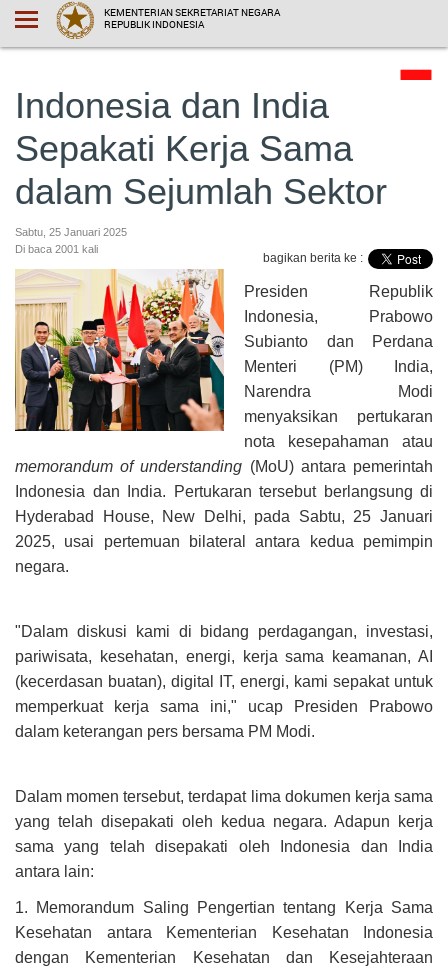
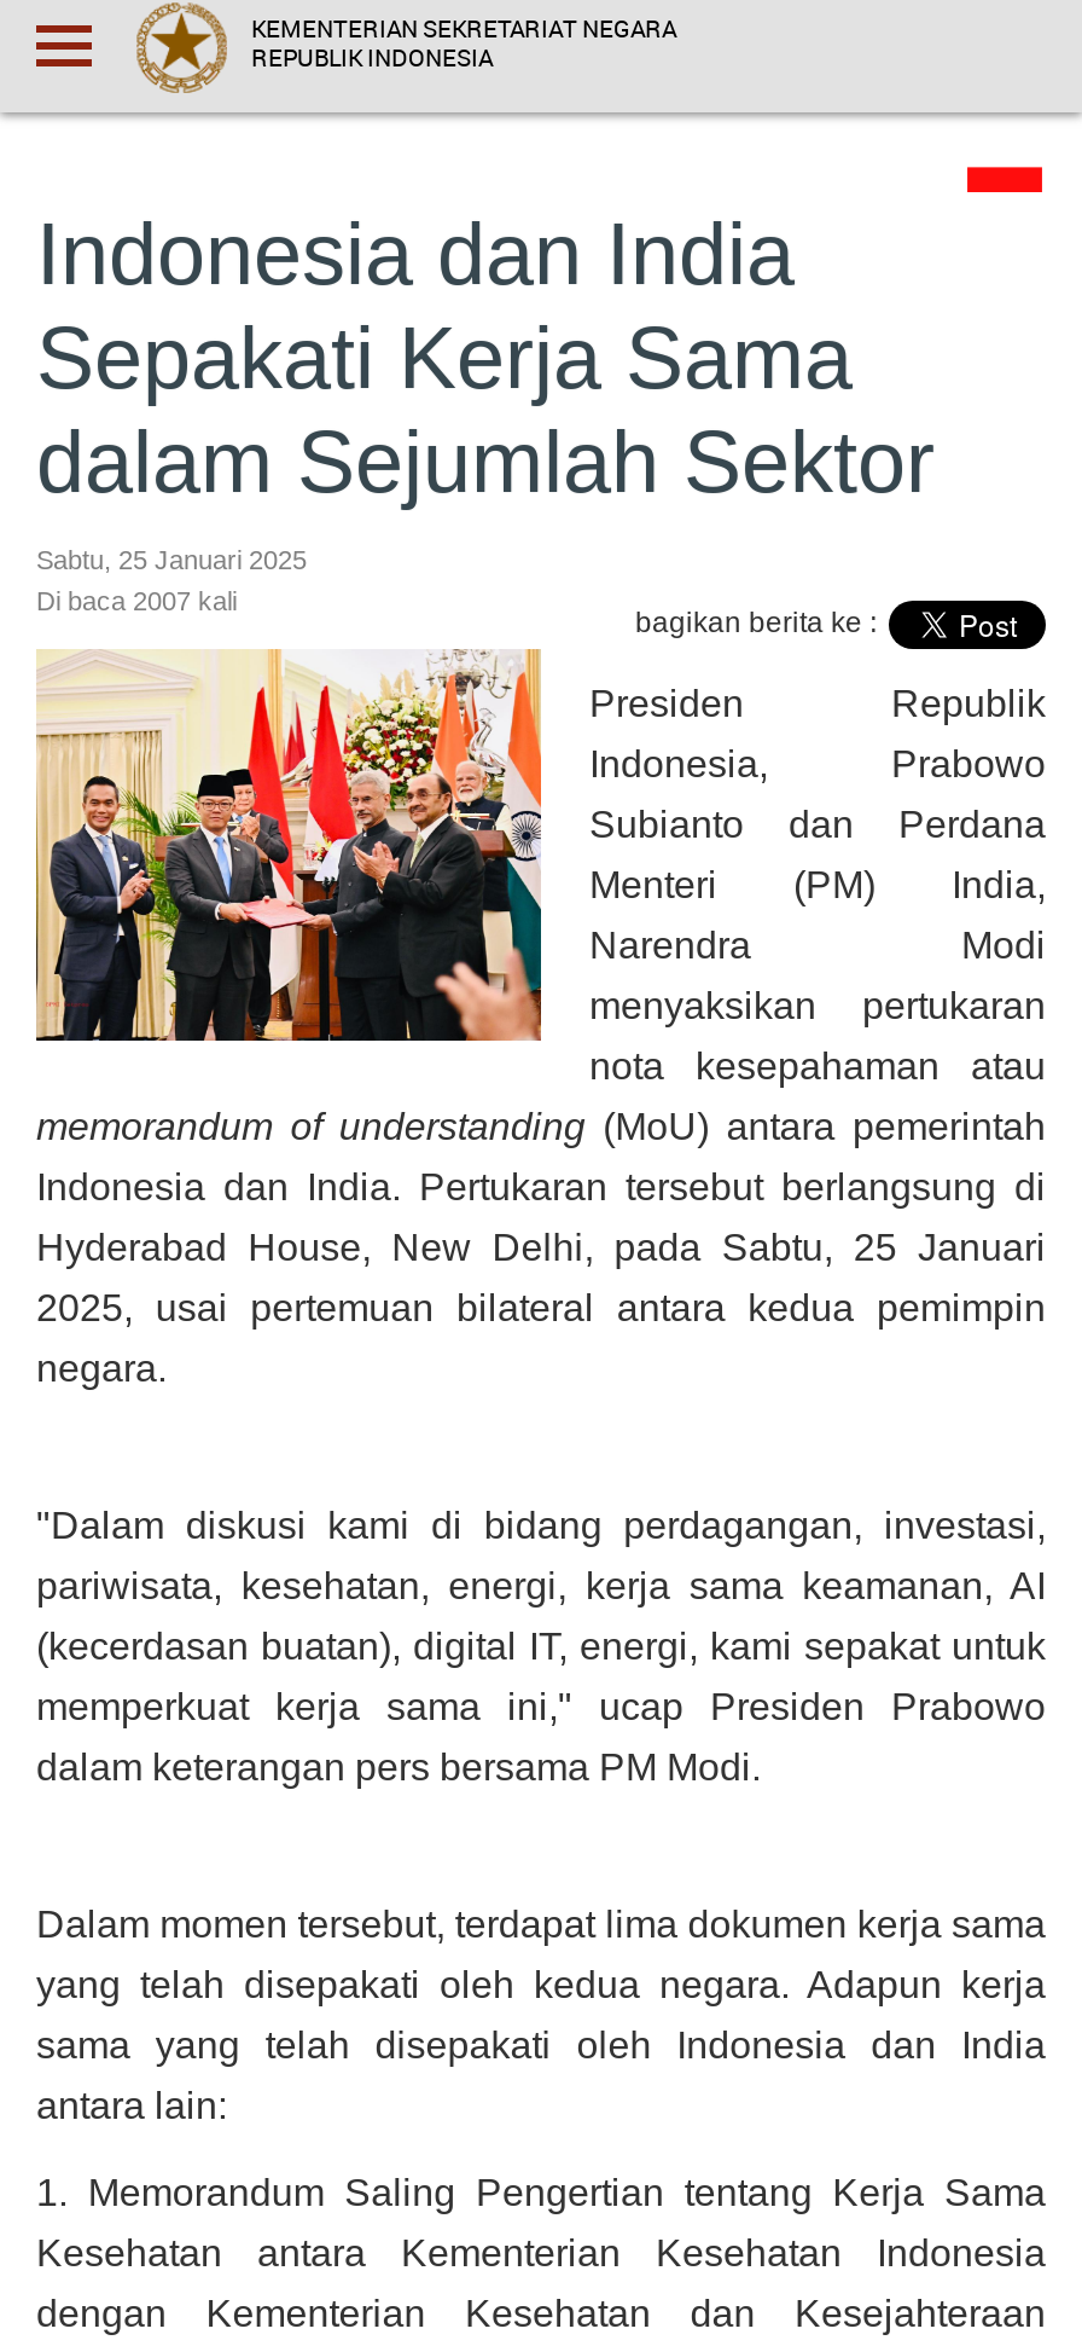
[15,243,98,255] Di baca 2001 kali -> [36,586,237,615] Di baca 2007 kali

